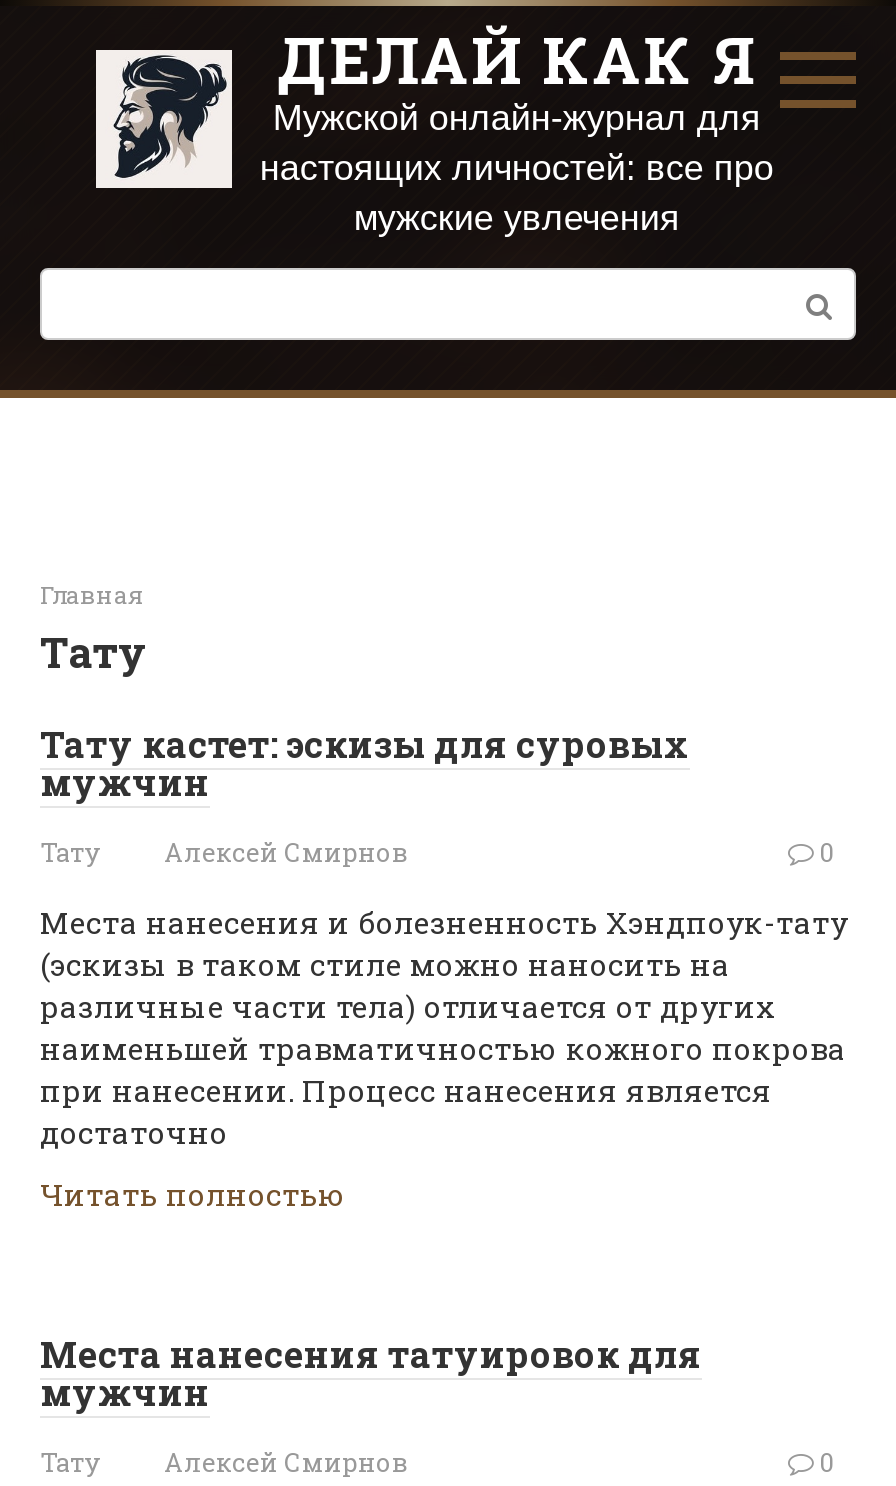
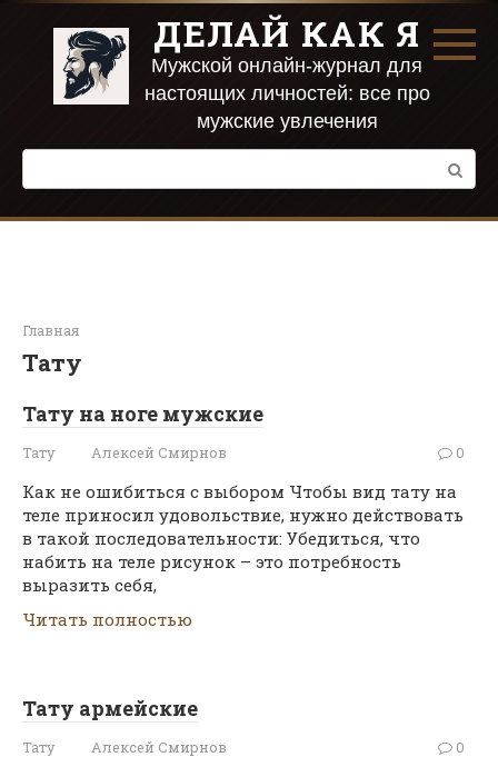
[40,720,690,806] Тату кастет: эскизы для суровых | мужчин -> [22,400,263,427] Тату на ноге мужские
[40,902,848,1152] Места нанесения и болезненность Хэндпоук-тату | (эскизы в таком стиле можно наносить на | различные части тела) отличается от других | наименьшей травматичностью кожного покрова | при нанесении. Процесс нанесения является | достаточно -> [22,480,464,596] Как не ошибиться с выбором Чтобы вид тату на | теле приносил удовольствие, нужно действовать | в такой последовательности: Убедиться, что | набить на теле рисунок – это потребность | выразить себя,
[40,1330,702,1416] Места нанесения татуировок для | мужчин -> [22,695,198,721] Тату армейские

